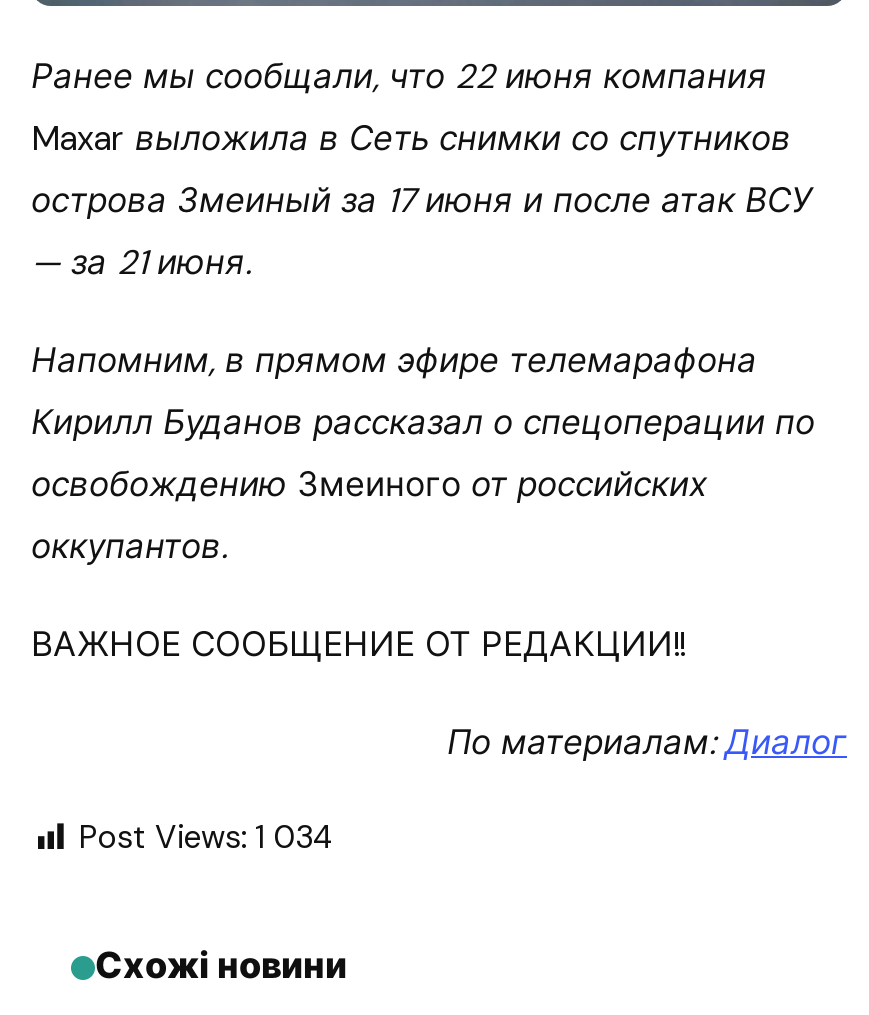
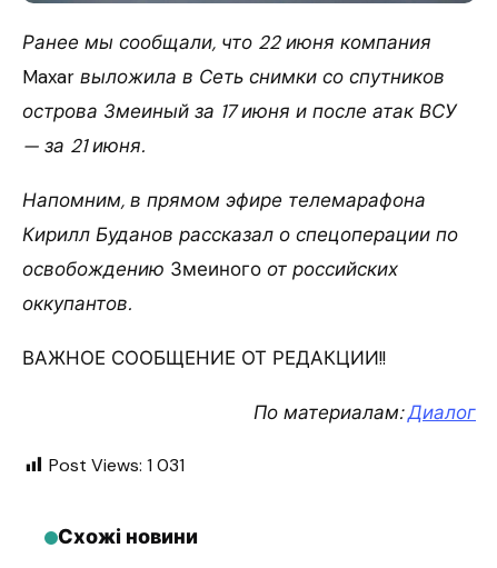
[79,816,335,858] Post Views: 1 034 -> [49,454,185,477] Post Views: 1 031

